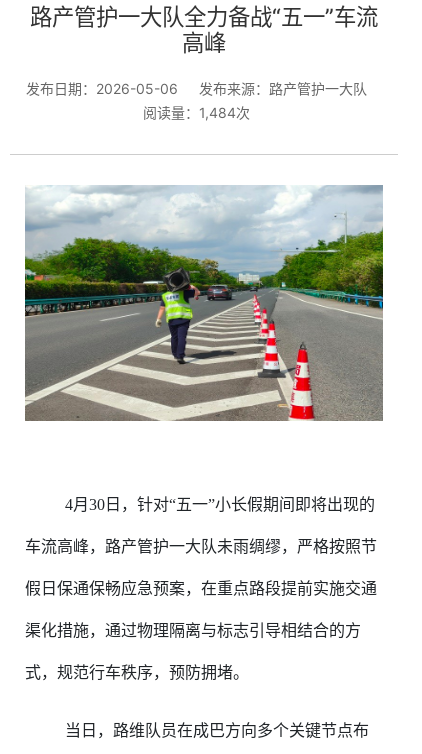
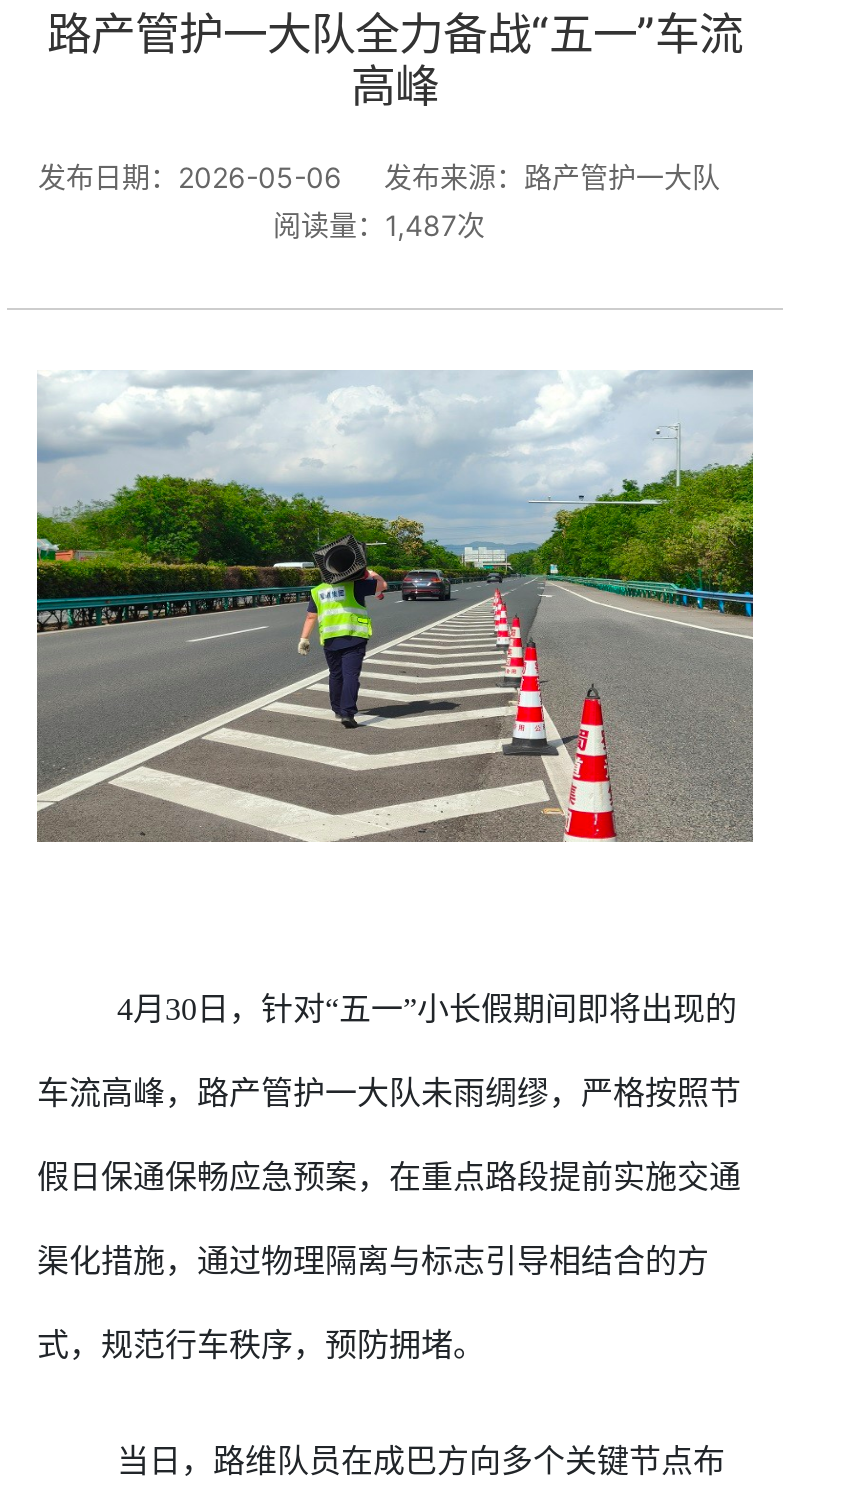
[142,104,249,121] 阅读量：1,484次 -> [273,208,485,242] 阅读量：1,487次

